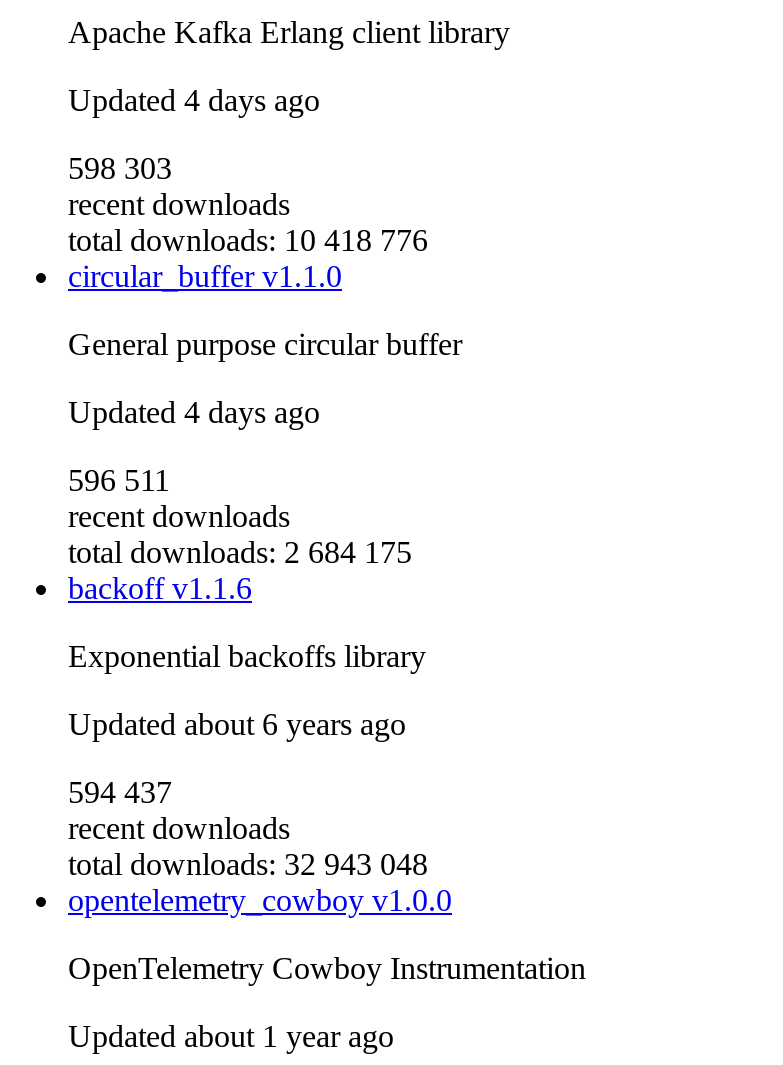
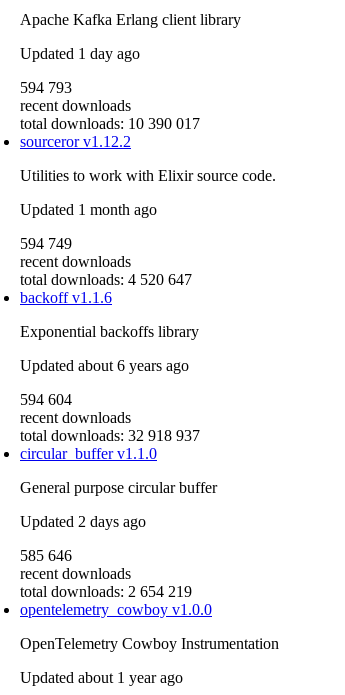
[68,84,320,118] Updated 4 days ago -> [20,45,140,62] Updated 1 day ago
[68,152,172,186] 598 303 -> [20,79,72,96] 594 793
[68,224,428,258] total downloads: 10 418 776 -> [20,115,200,150] total downloads: 10 390 017 | sourceror v1.12.2
none -> [20,167,276,184] Utilities to work with Elixir source code.
moved [68,260,342,294] -> [20,445,157,462]: circular_buffer v1.1.0
moved [68,328,462,362] -> [20,479,217,496]: General purpose circular buffer
[68,396,320,430] Updated 4 days ago -> [20,201,157,218] Updated 1 month ago
[68,464,170,498] 596 511 -> [20,235,72,252] 594 749
[68,536,412,570] total downloads: 2 684 175 -> [20,271,192,288] total downloads: 4 520 647
[68,776,172,810] 594 437 -> [20,391,72,408] 594 604
[68,848,428,882] total downloads: 32 943 048 -> [20,427,200,600] total downloads: 32 918 937 | Updated 2 days ago | 585 646 | recent downloads | total downloads: 2 654 219

